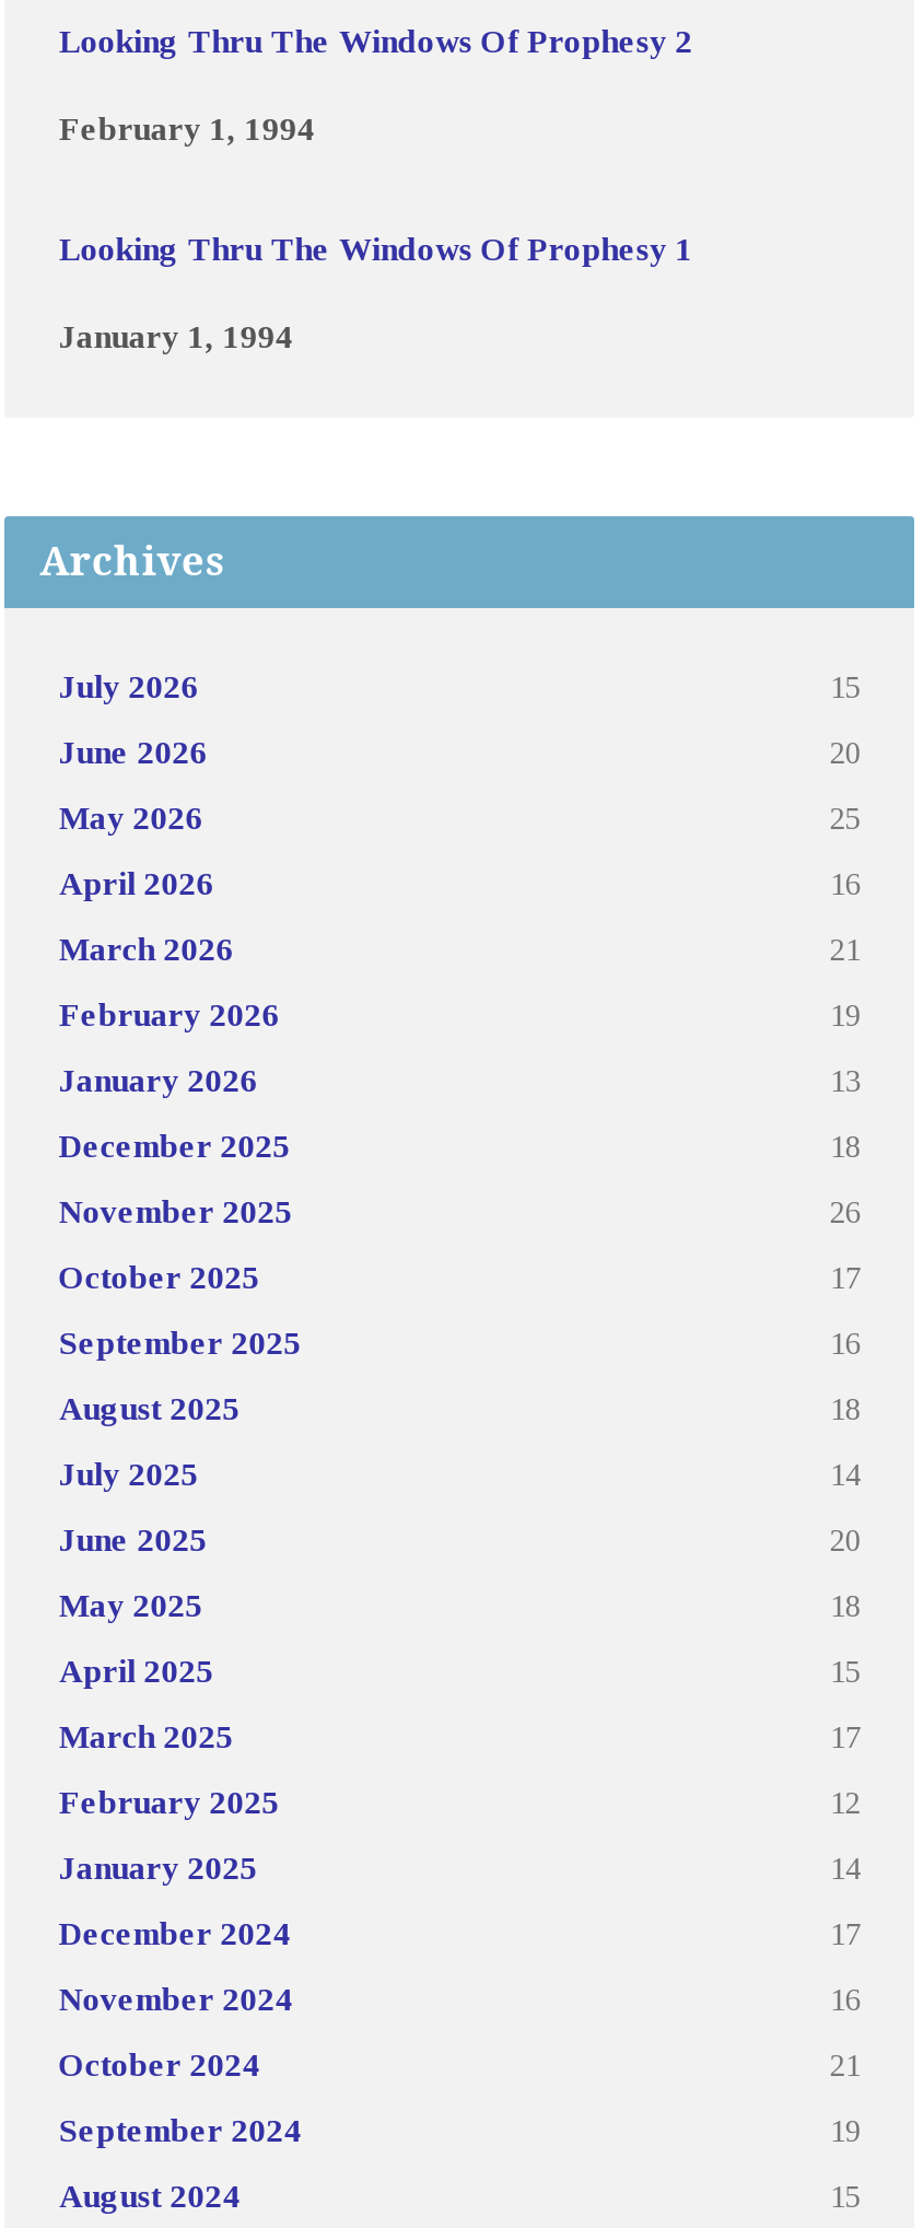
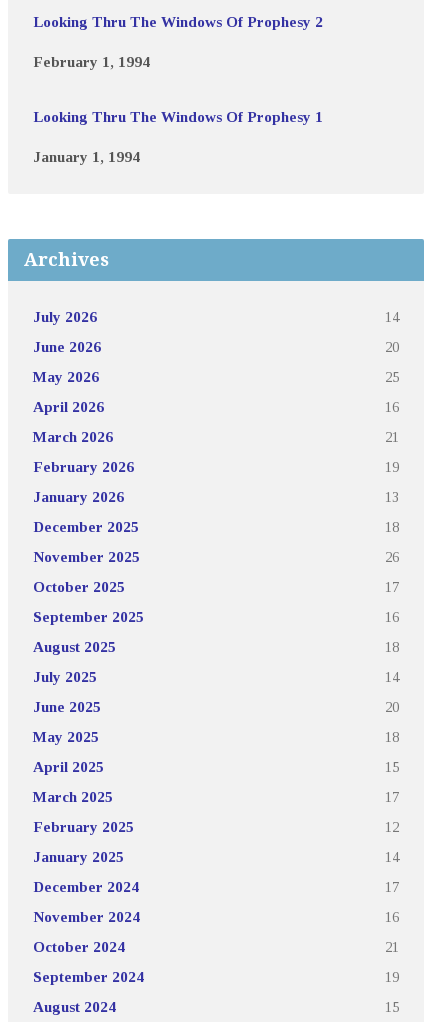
[830,669,860,704] 15 -> [385,309,399,325] 14

